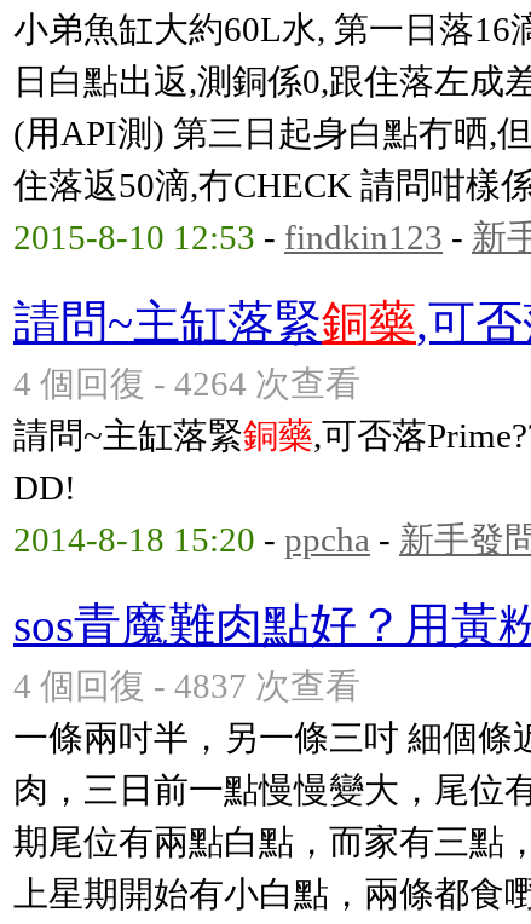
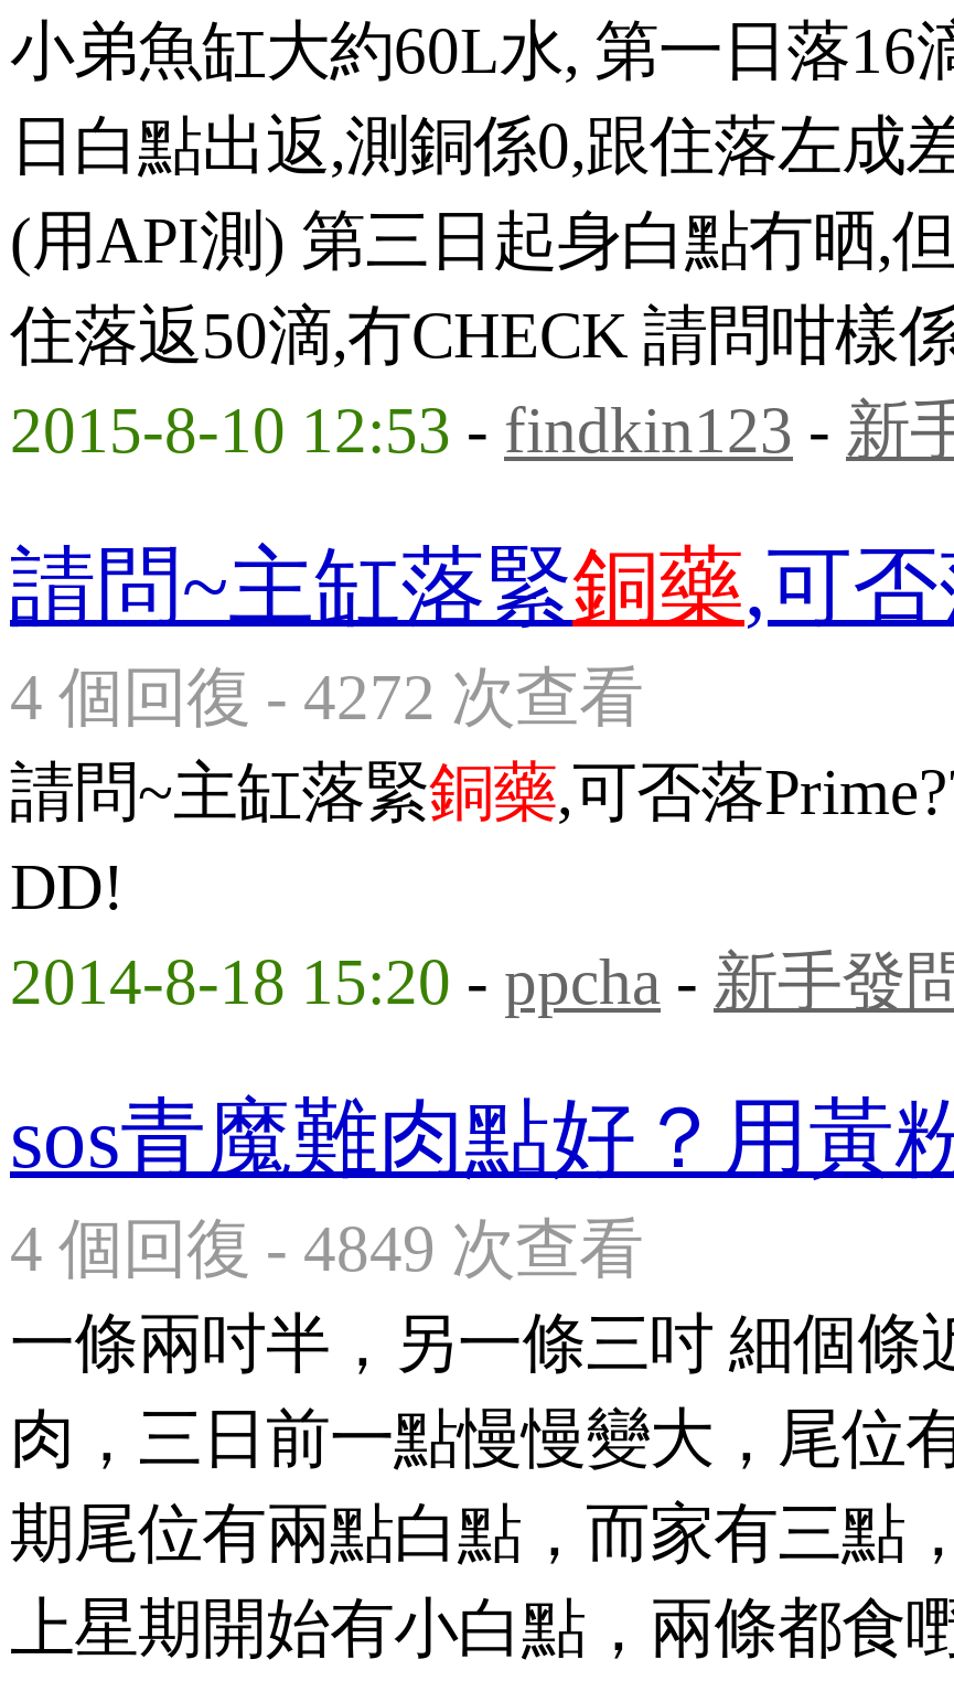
[13,364,360,403] 4 個回復 - 4264 次查看 -> [10,662,643,732] 4 個回復 - 4272 次查看
[13,666,360,705] 4 個回復 - 4837 次查看 -> [10,1213,643,1284] 4 個回復 - 4849 次查看

